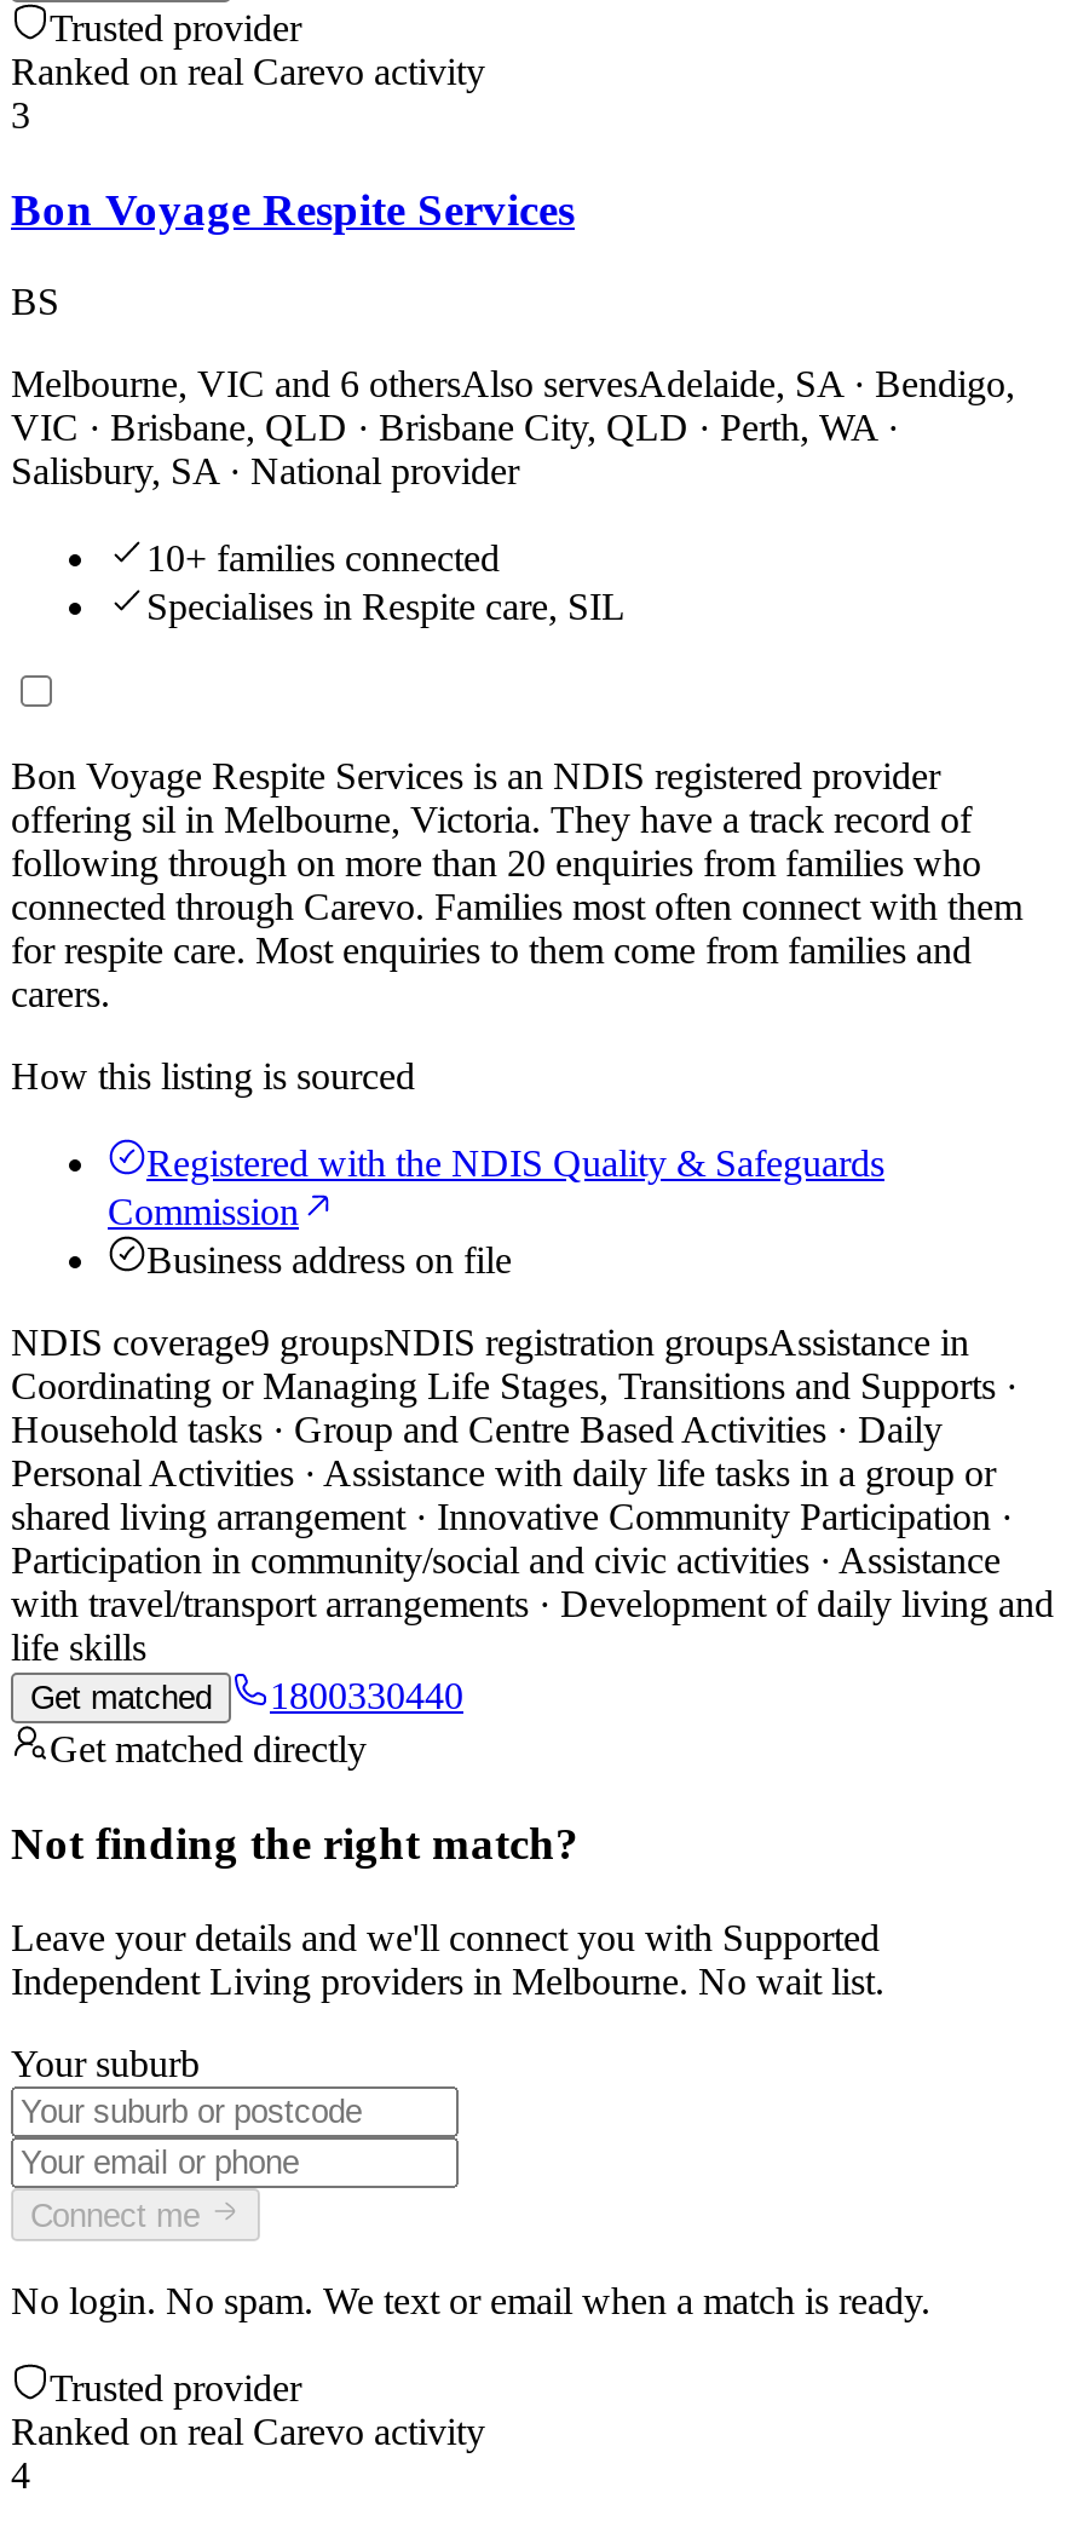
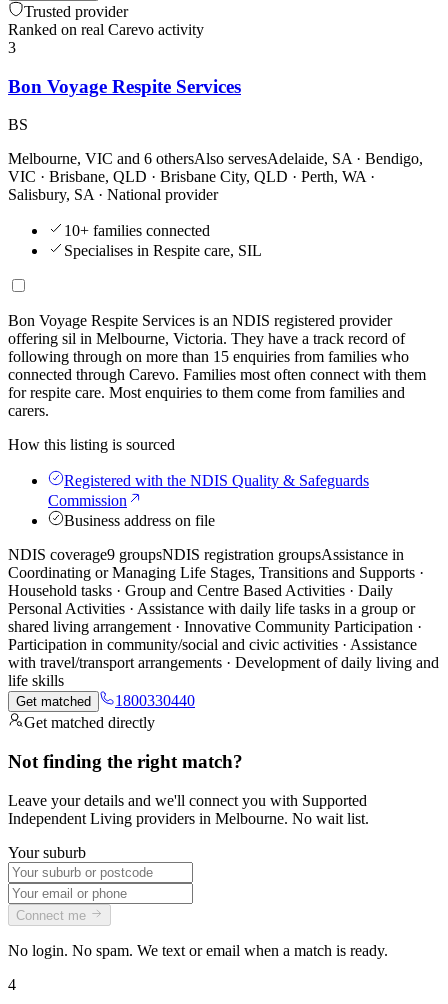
[11,844,981,885] following through on more than 20 enquiries from families who -> [8,348,409,365] following through on more than 15 enquiries from families who
[11,2368,485,2452] Trusted provider | Ranked on real Carevo activity -> none

